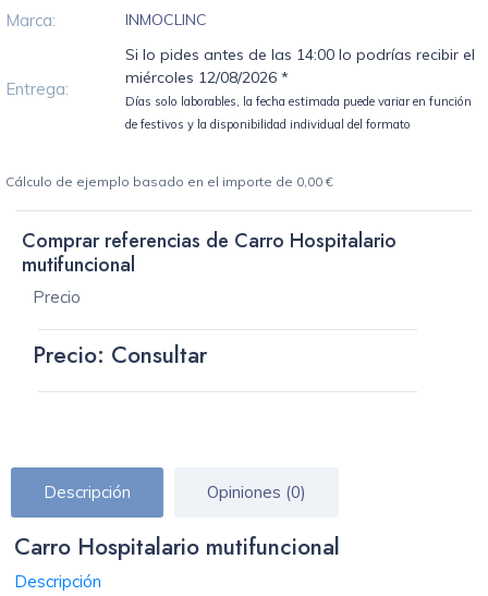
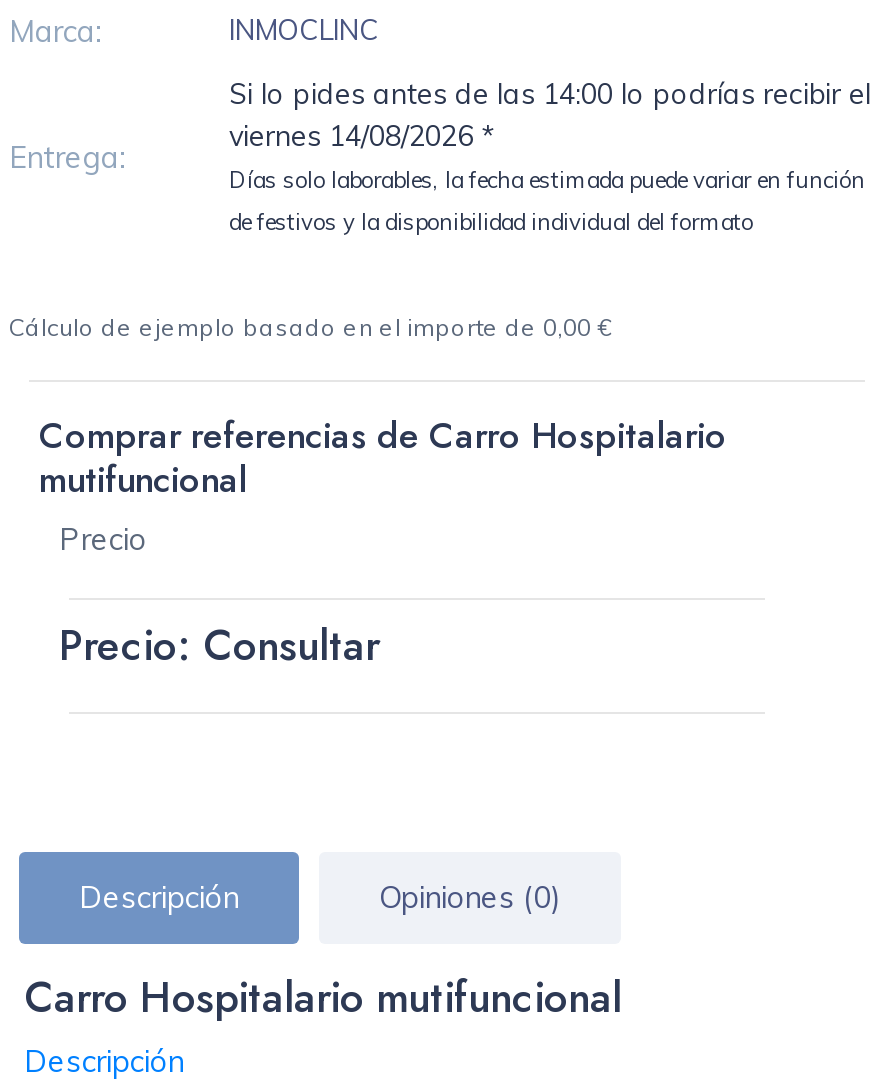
[125,67,289,87] miércoles 12/08/2026 * -> [229,117,495,153] viernes 14/08/2026 *

